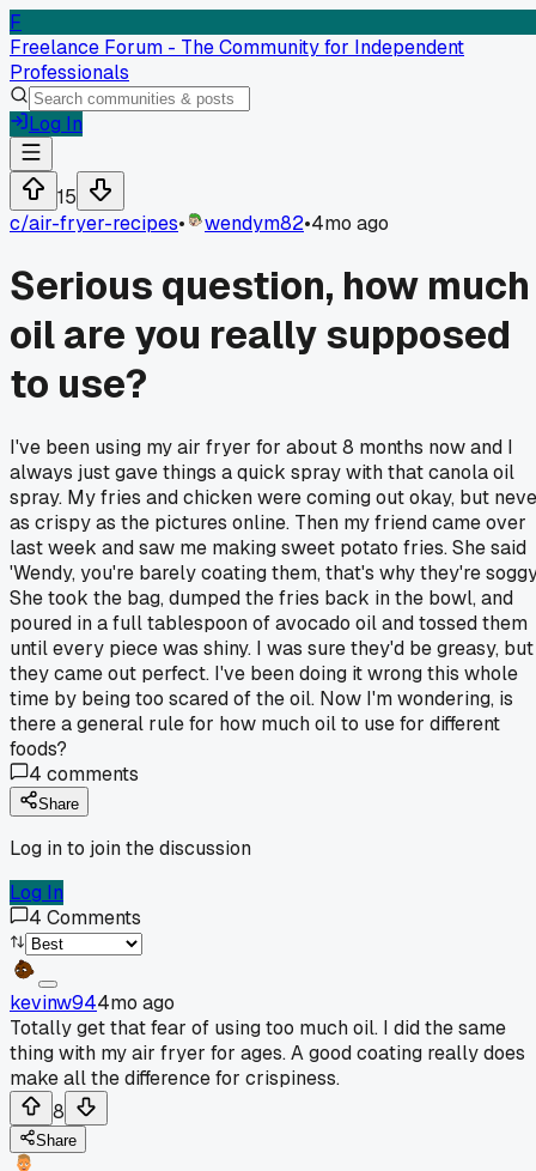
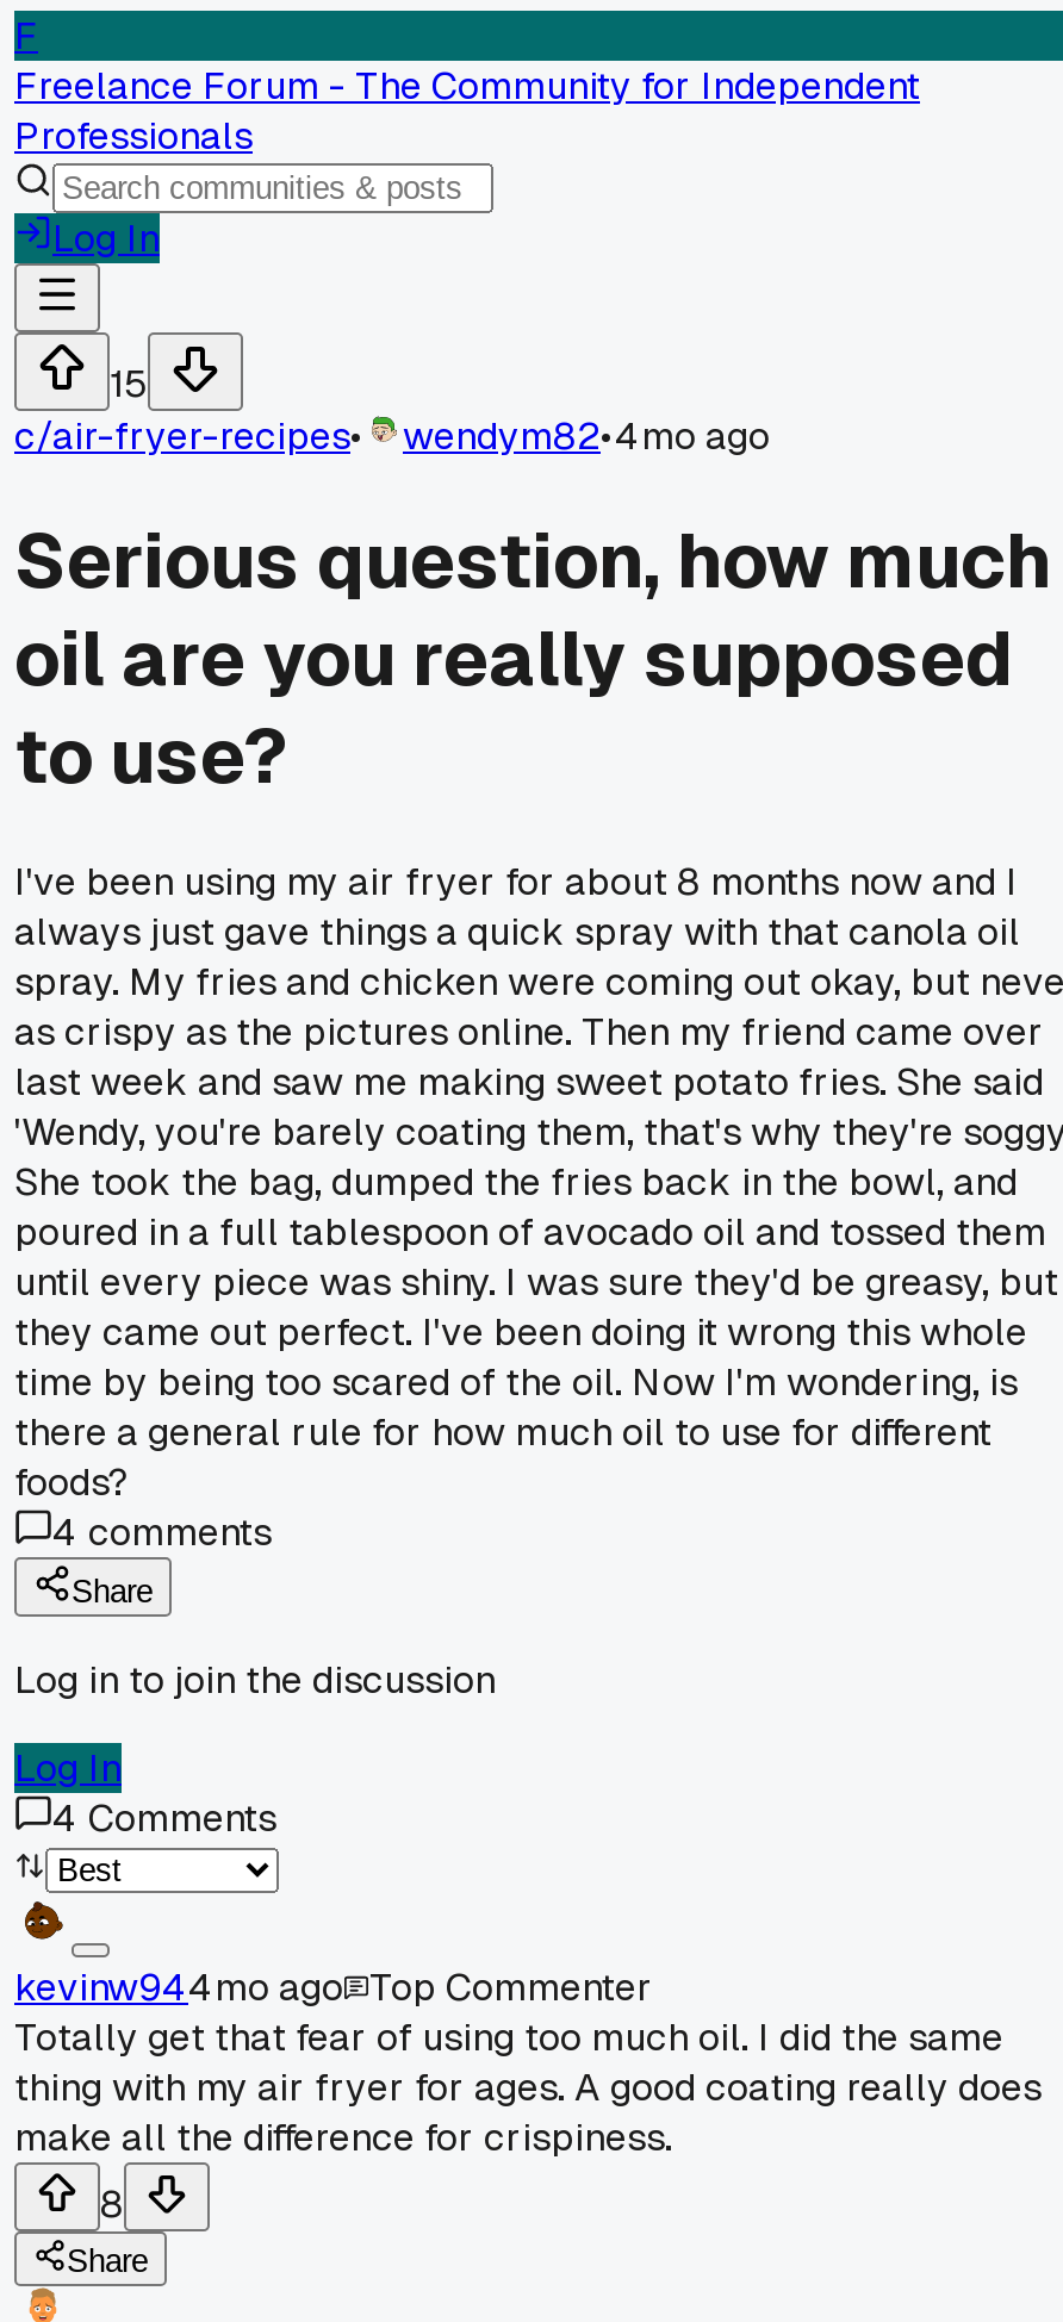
[10,990,175,1015] kevinw944mo ago -> [14,1962,653,2012] kevinw944mo ago Top Commenter

